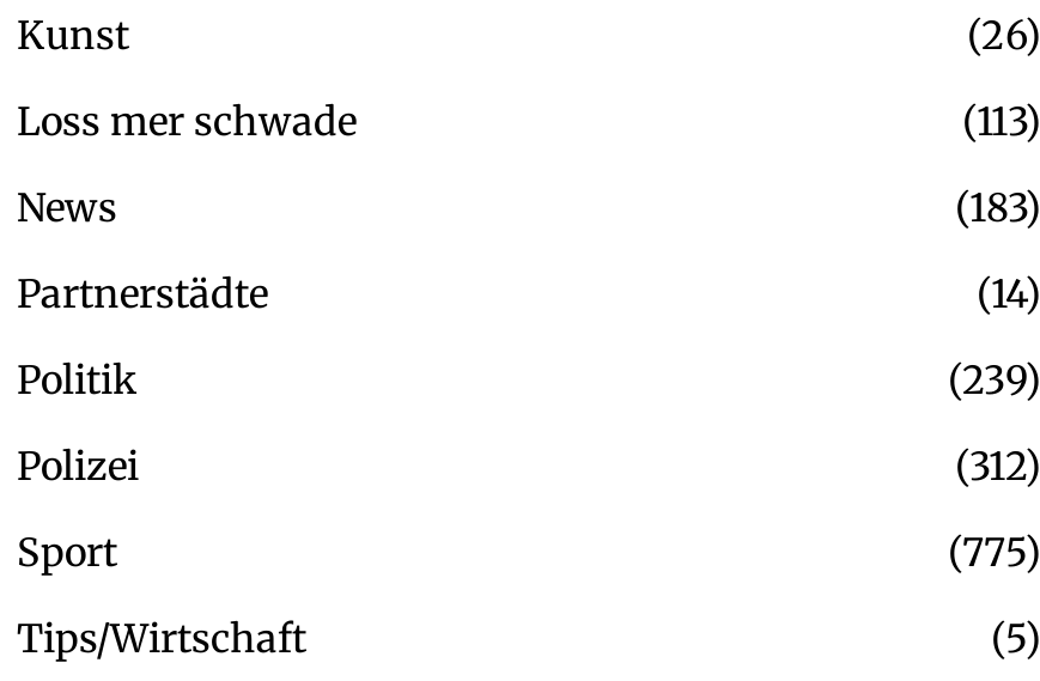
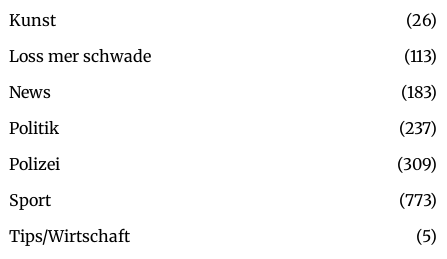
[17,269,1024,316] Partnerstädte | 14 -> none
[962,355,1024,403] 239 -> [405,118,430,138] 237
[969,441,1024,489] 312 -> [403,154,430,174] 309
[962,527,1024,575] 775 -> [405,190,430,210] 773

